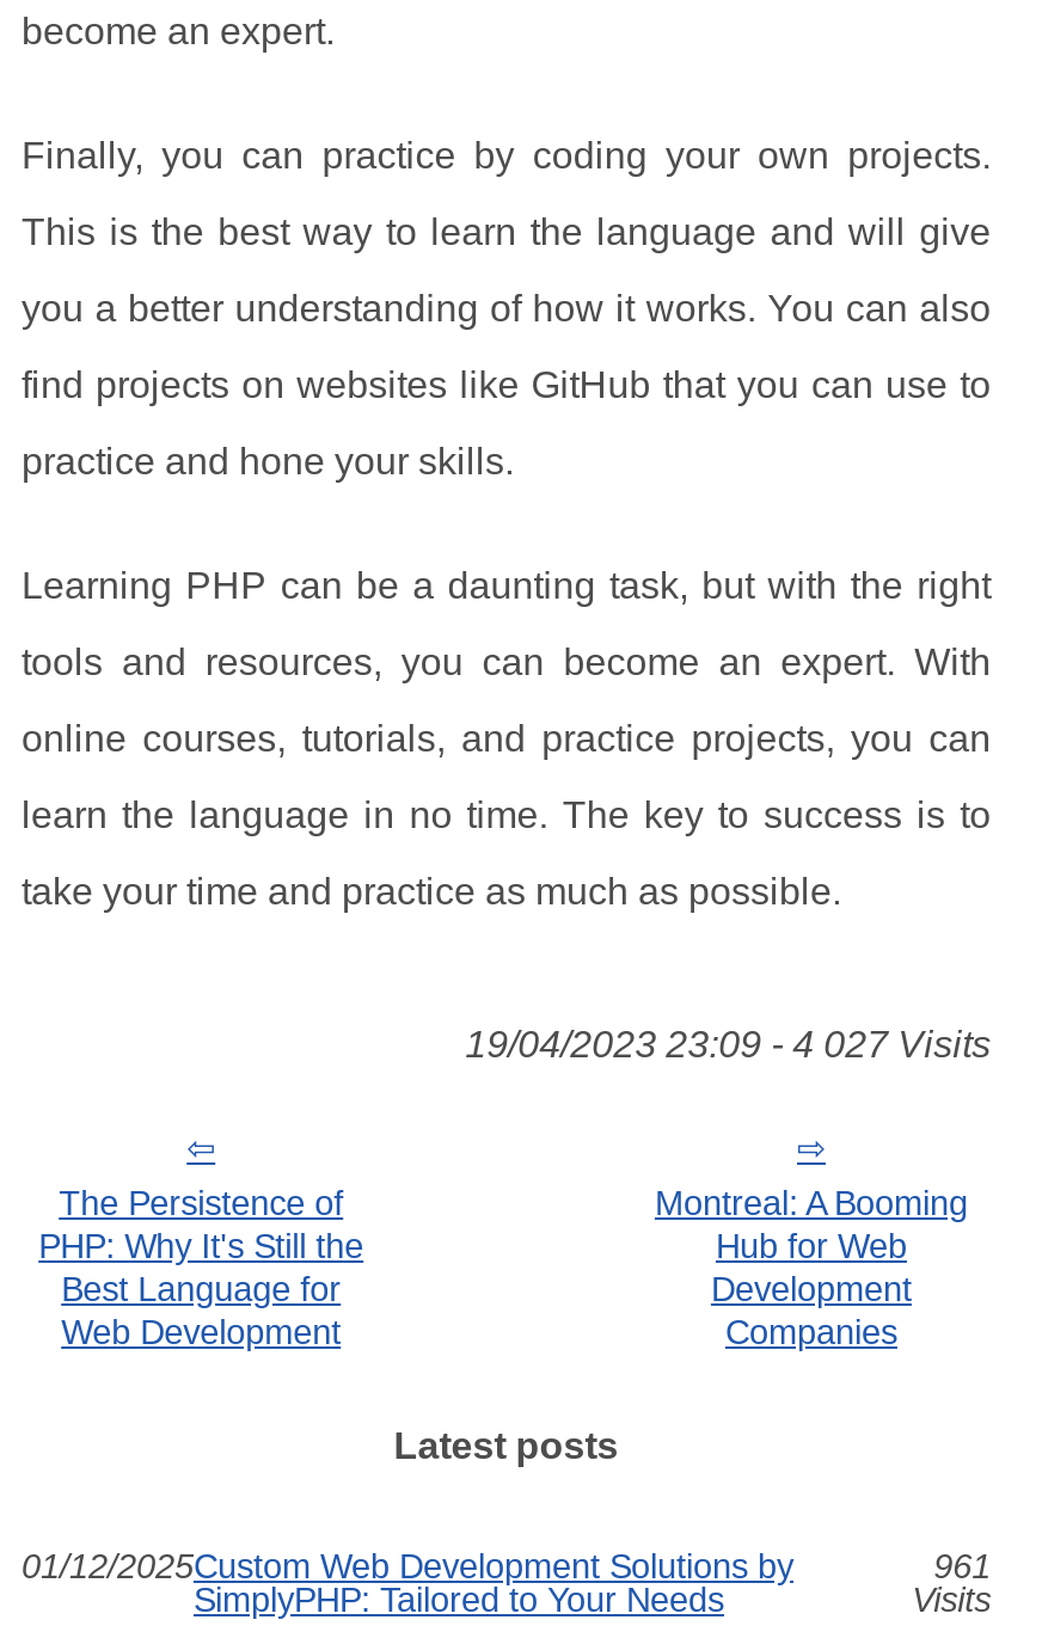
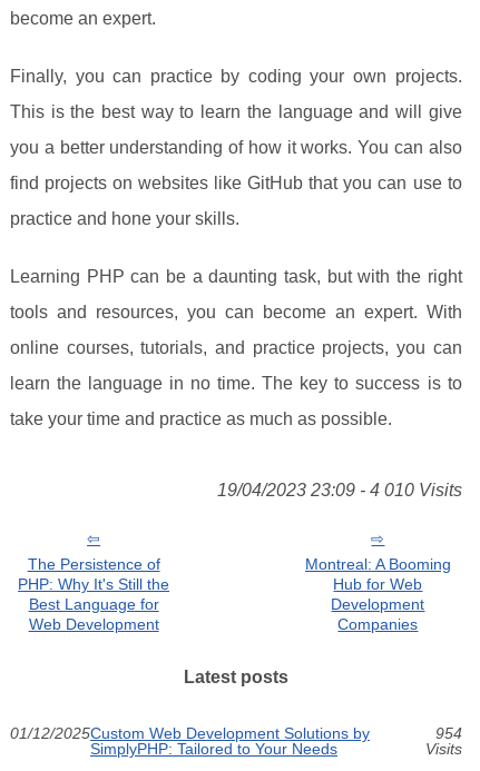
[465,1025,991,1065] 19/04/2023 23:09 - 4 027 Visits -> [217,481,462,500] 19/04/2023 23:09 - 4 010 Visits
[933,1548,991,1586] 961 -> [435,725,462,742] 954

